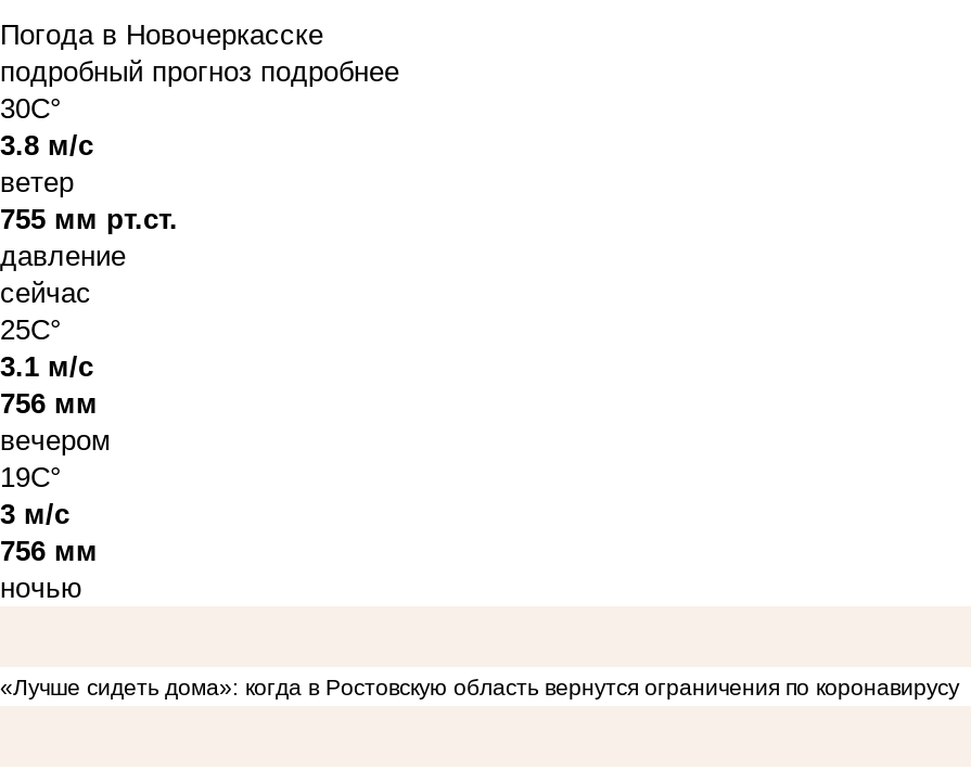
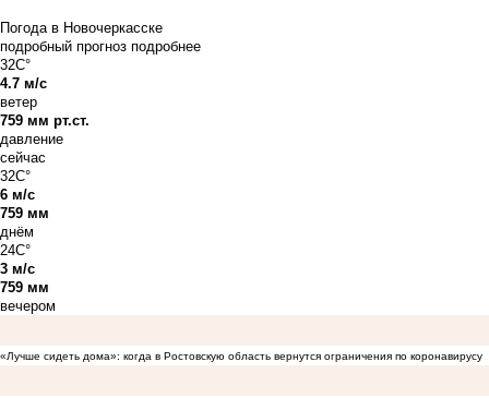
[0,92,93,161] 30C° | 3.8 м/с -> [0,57,47,92] 32C° | 4.7 м/с
[0,203,178,235] 755 мм рт.ст. -> [0,113,90,129] 759 мм рт.ст.
[0,313,111,493] 25C° | 3.1 м/с | 756 мм | вечером | 19C° -> [0,168,49,259] 32C° | 6 м/с | 759 мм | днём | 24C°
[0,534,98,604] 756 мм | ночью -> [0,280,56,314] 759 мм | вечером

